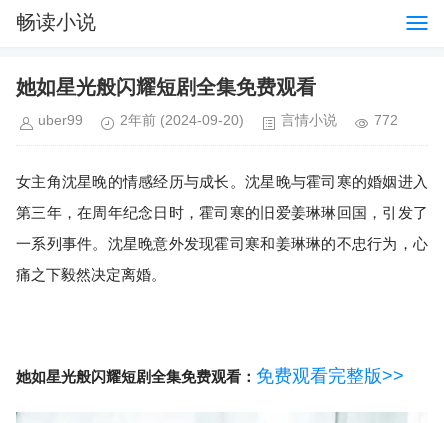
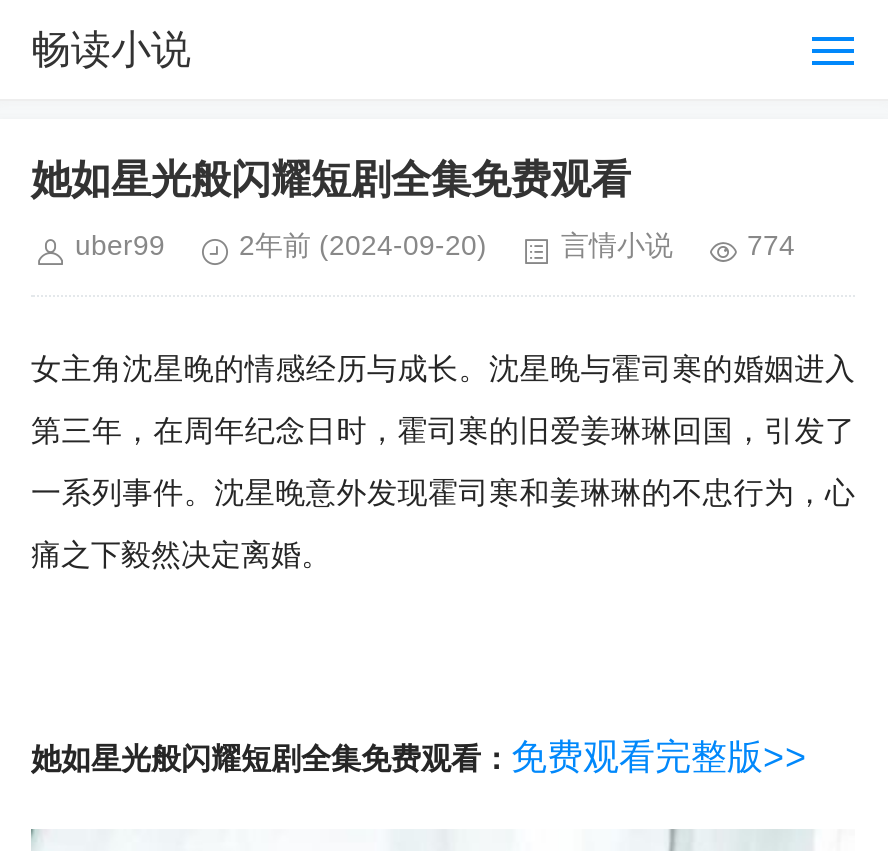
[374,112,398,128] 772 -> [747,229,795,261] 774

